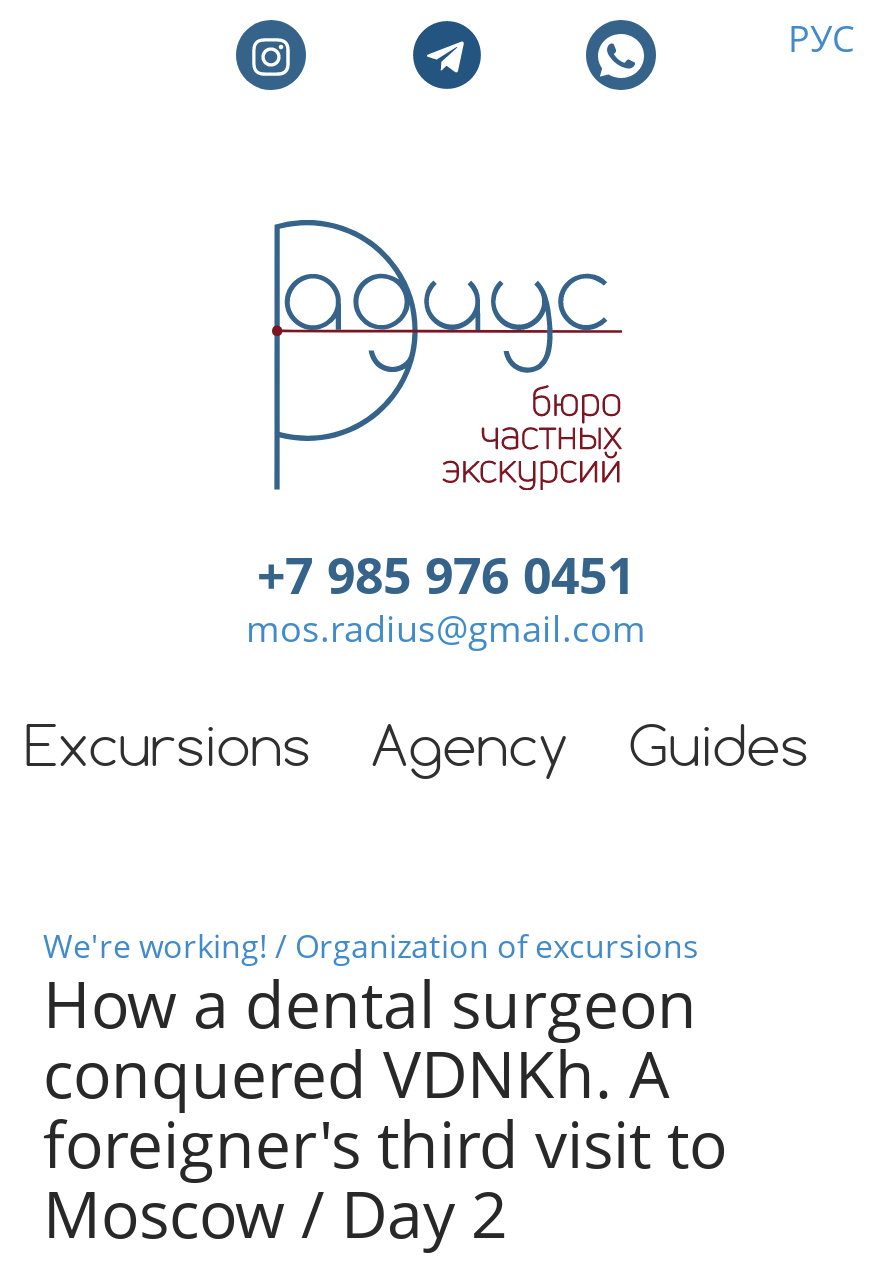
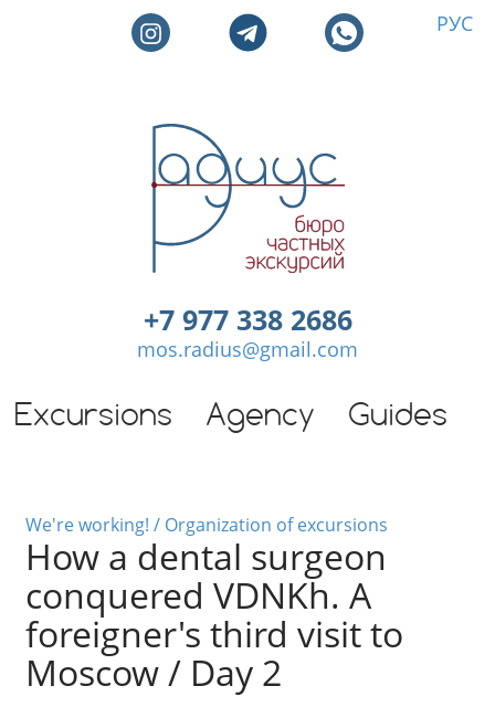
[257,539,635,607] +7 985 976 0451 -> [143,300,352,338] +7 977 338 2686

